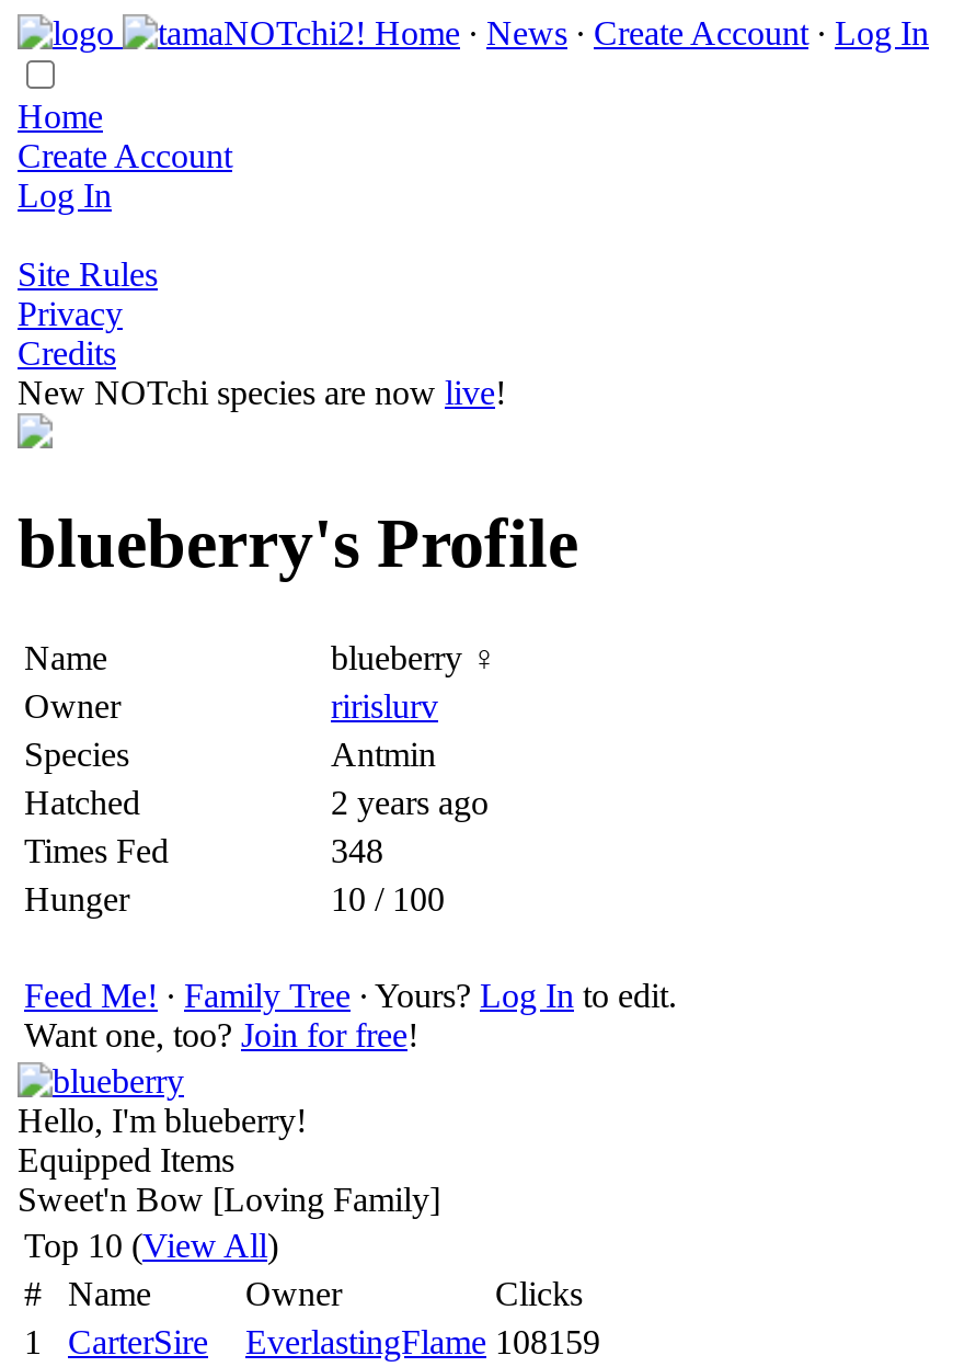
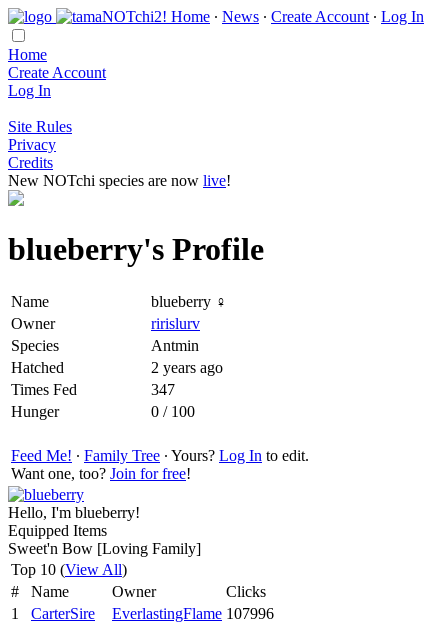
[331,832,383,869] 348 -> [151,381,175,398] 347
[331,880,445,917] 10 / 100 -> [151,403,195,420] 0 / 100
[245,1323,600,1360] EverlastingFlame 108159 -> [112,605,274,622] EverlastingFlame 107996

